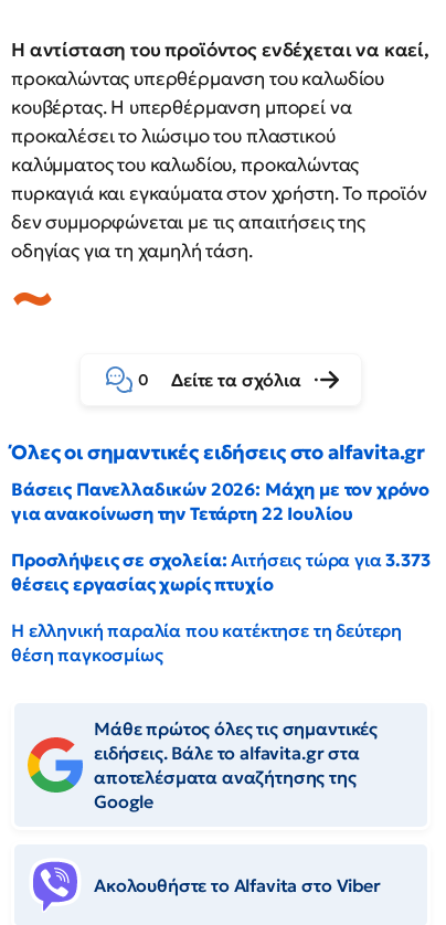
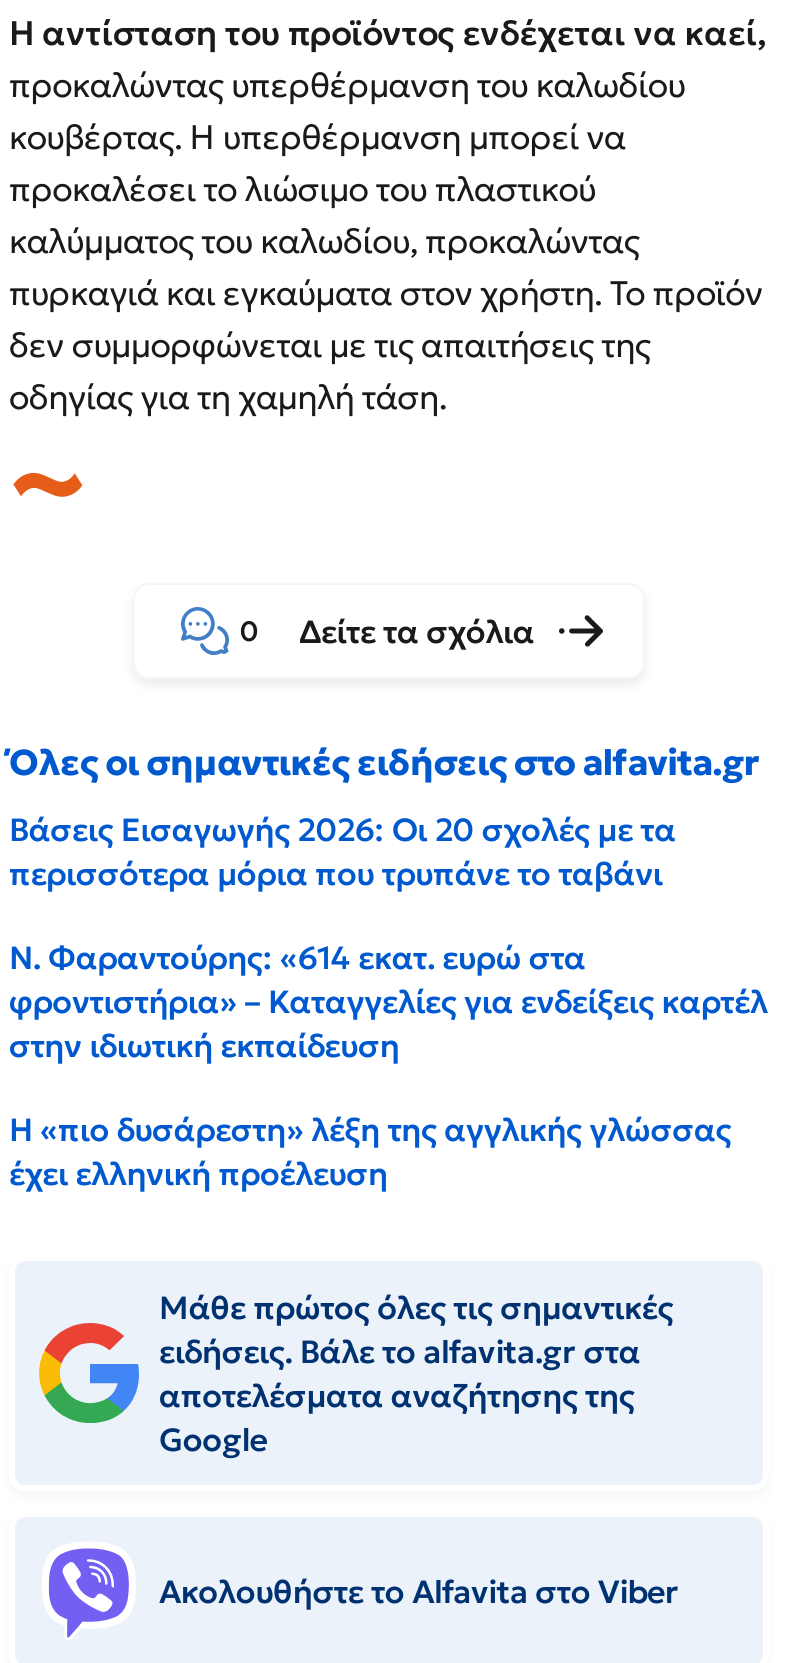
[11,478,430,524] Βάσεις Πανελλαδικών 2026: Μάχη με τον χρόνο | για ανακοίνωση την Τετάρτη 22 Ιουλίου -> [9,809,676,893] Βάσεις Εισαγωγής 2026: Οι 20 σχολές με τα | περισσότερα μόρια που τρυπάνε το ταβάνι
[11,548,430,595] Προσλήψεις σε σχολεία: Αιτήσεις τώρα για 3.373 | θέσεις εργασίας χωρίς πτυχίο -> [9,937,768,1065] Ν. Φαραντούρης: «614 εκατ. ευρώ στα | φροντιστήρια» – Καταγγελίες για ενδείξεις καρτέλ | στην ιδιωτική εκπαίδευση
[11,619,402,665] Η ελληνική παραλία που κατέκτησε τη δεύτερη | θέση παγκοσμίως -> [9,1109,731,1193] Η «πιο δυσάρεστη» λέξη της αγγλικής γλώσσας | έχει ελληνική προέλευση

